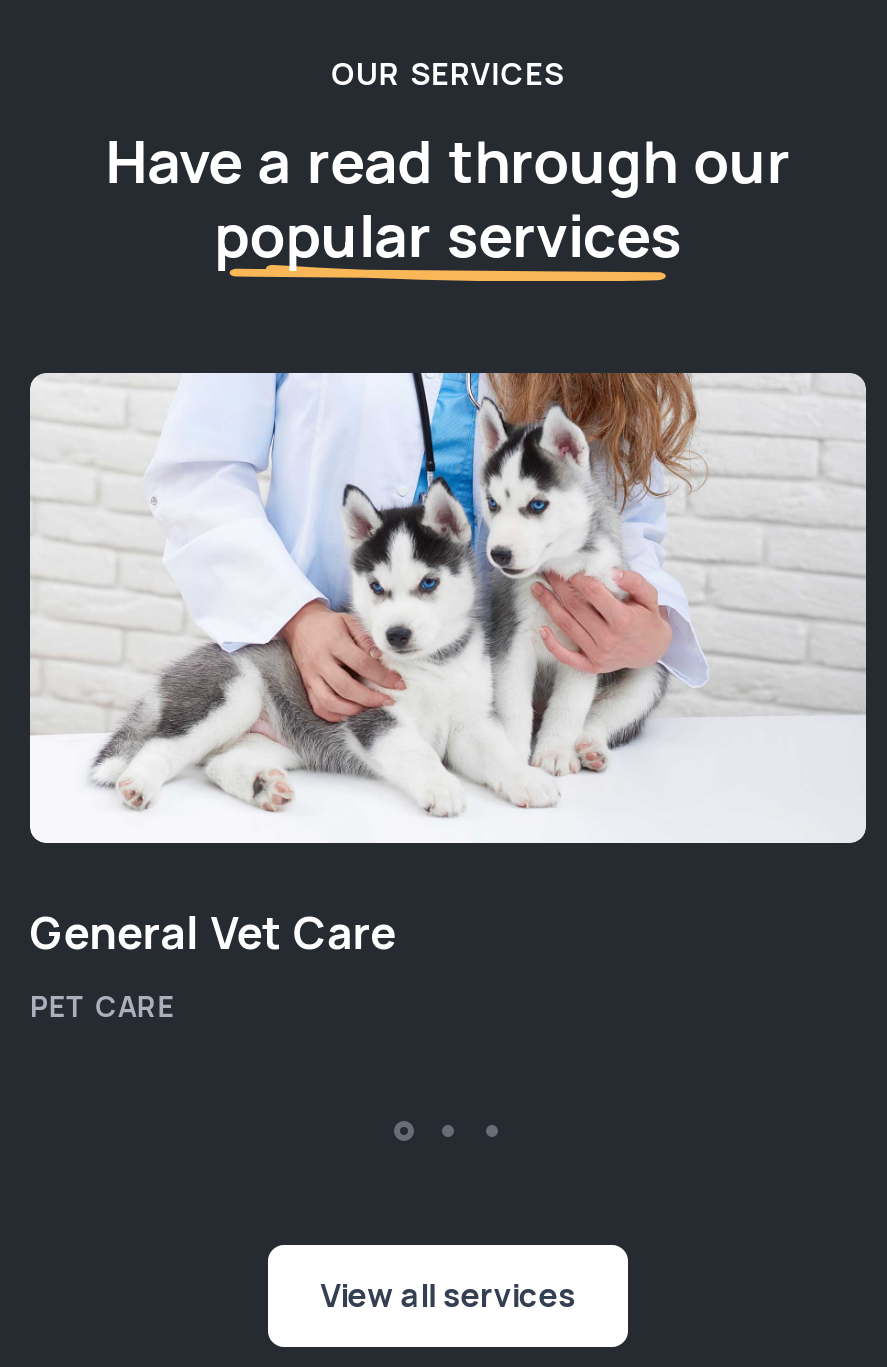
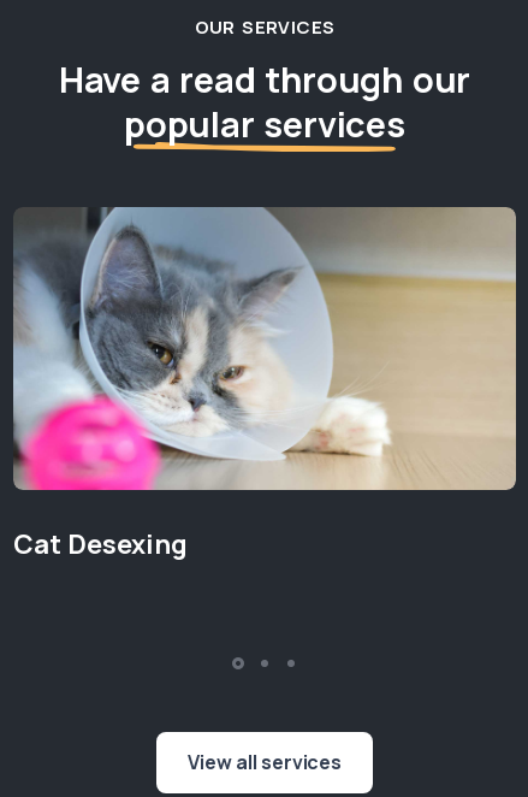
[28,371,868,1025] [image] | General Vet Care | PET CARE -> [13,206,517,562] [image] | Cat Desexing

